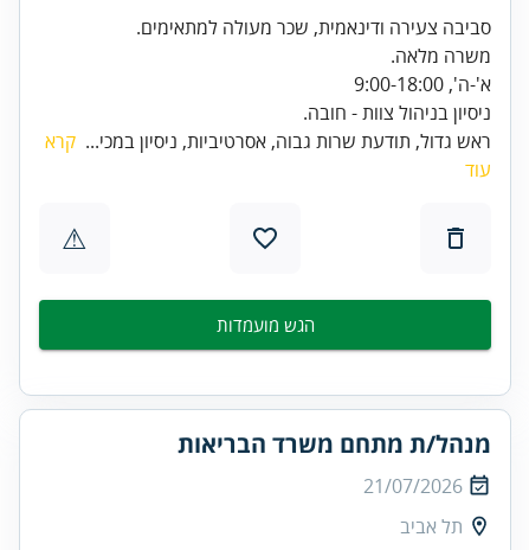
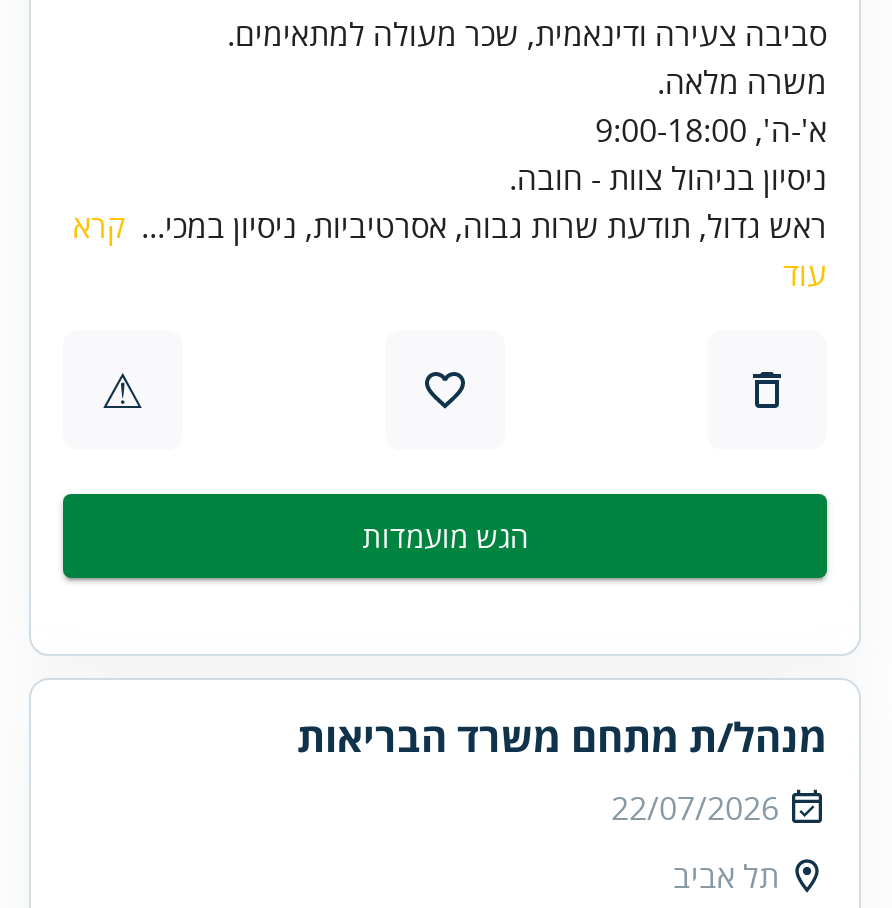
[363,473,463,499] 21/07/2026 -> [611,786,779,830] 22/07/2026

